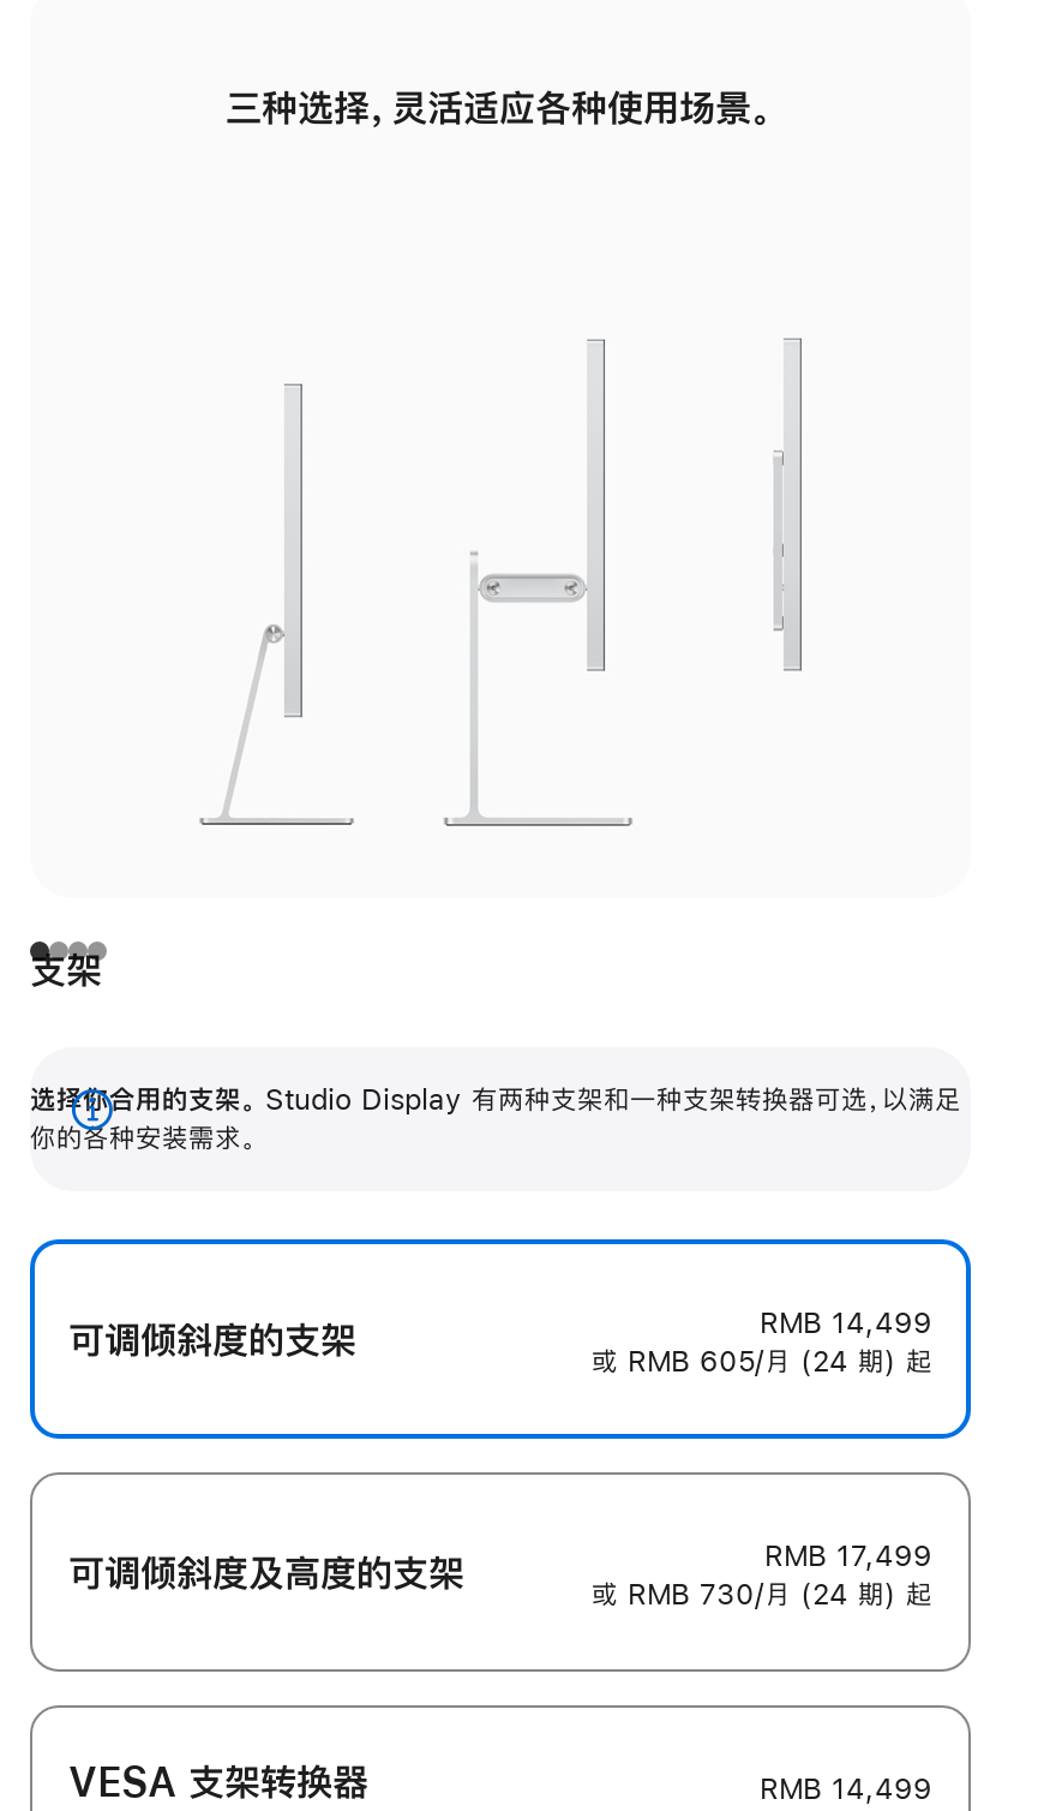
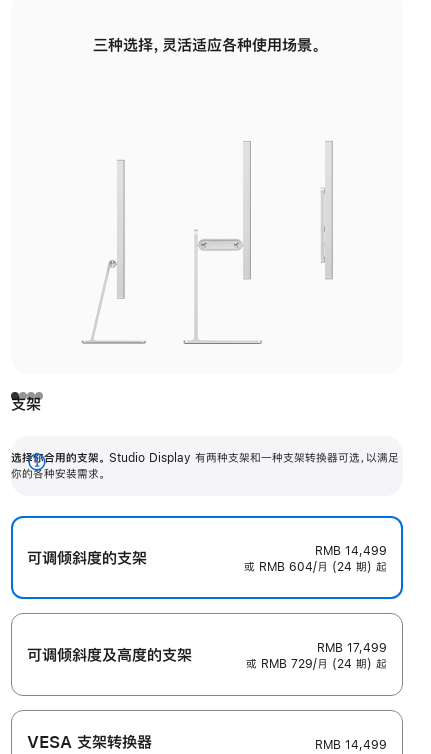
[592,1348,932,1377] 或 RMB 605/月 (24 期) 起 -> [244,561,387,573] 或 RMB 604/月 (24 期) 起
[592,1581,932,1610] 或 RMB 730/月 (24 期) 起 -> [246,658,387,670] 或 RMB 729/月 (24 期) 起

